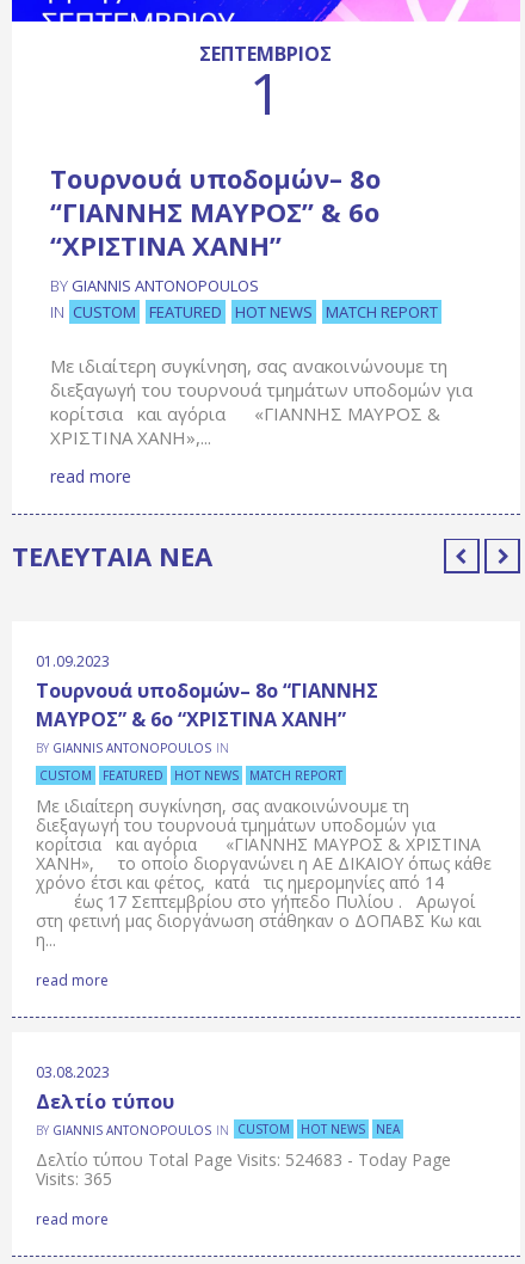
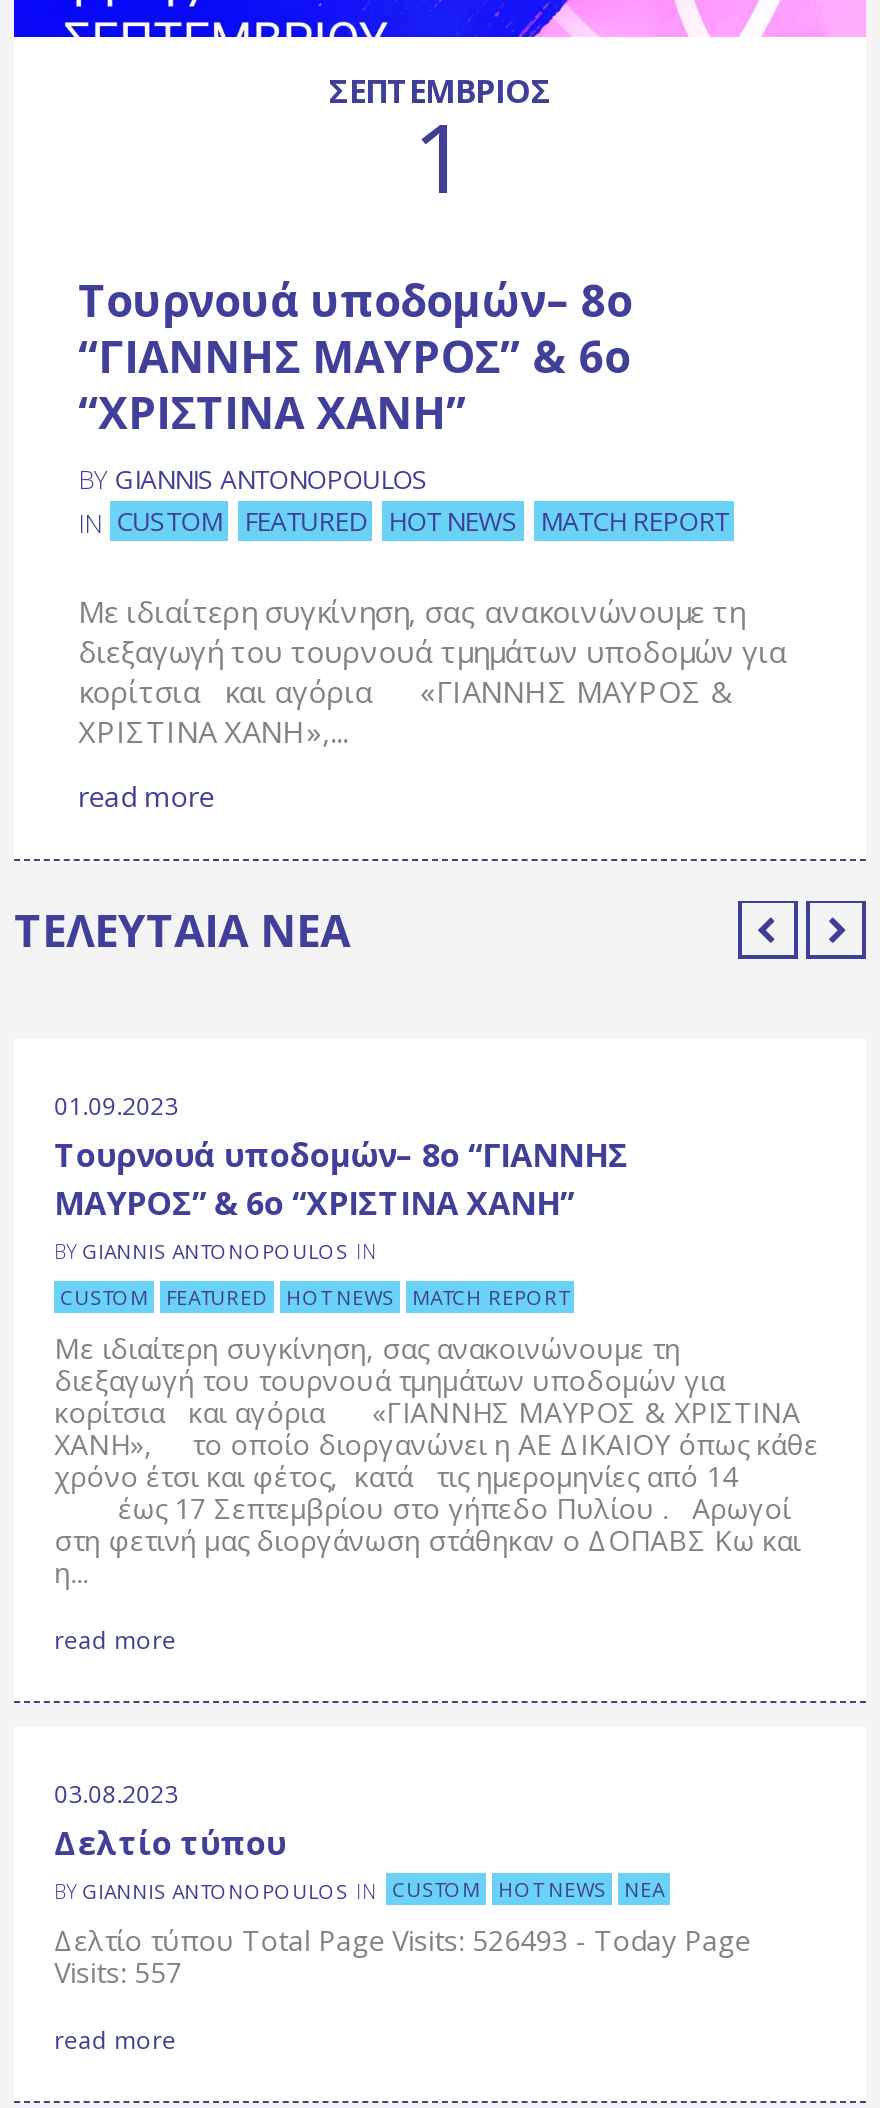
[36,1148,451,1170] Δελτίο τύπου Total Page Visits: 524683 - Today Page -> [54,1921,750,1959] Δελτίο τύπου Total Page Visits: 526493 - Today Page
[36,1167,112,1190] Visits: 365 -> [54,1953,182,1991] Visits: 557

